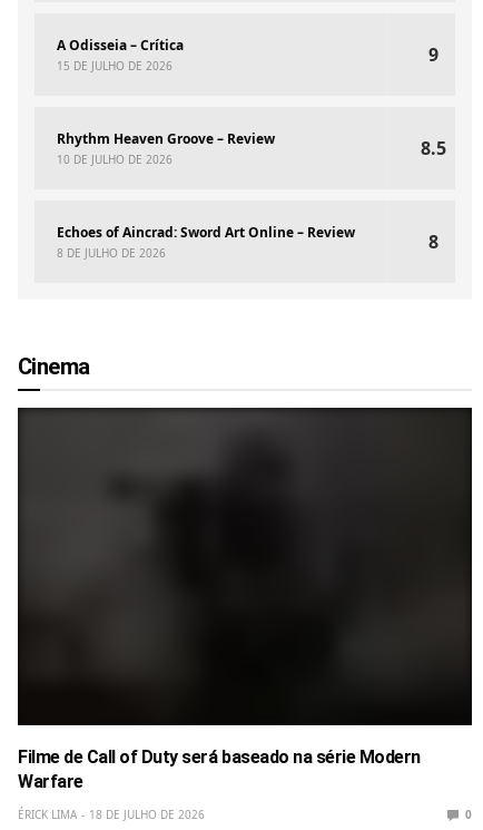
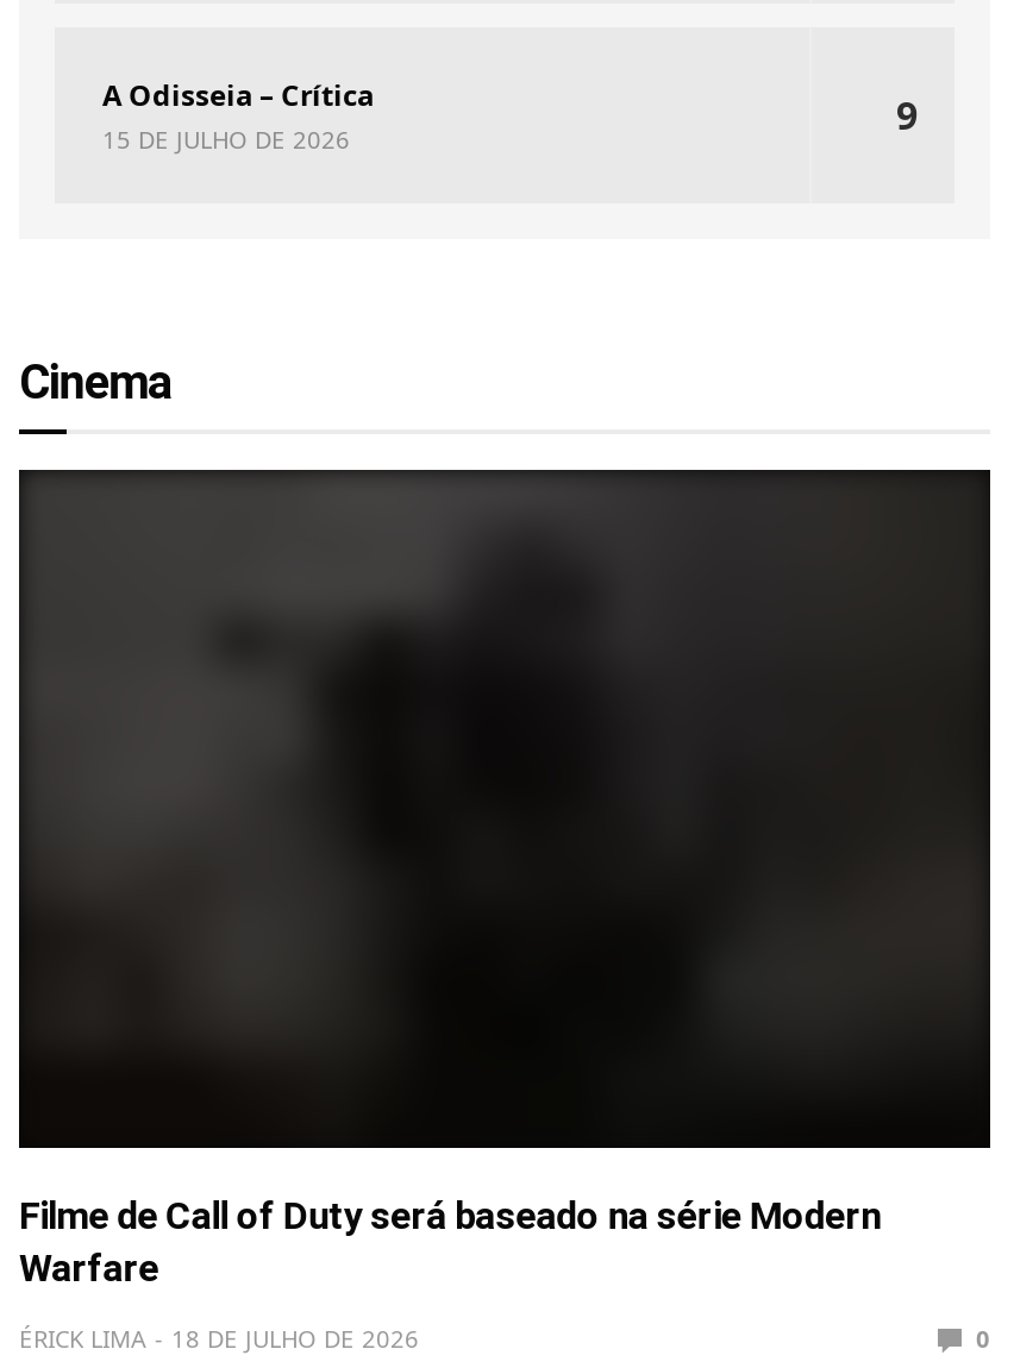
[57,129,446,167] Rhythm Heaven Groove – Review | 10 DE JULHO DE 2026 | 8.5 -> none
[57,222,438,260] Echoes of Aincrad: Sword Art Online – Review | 8 DE JULHO DE 2026 | 8 -> none

